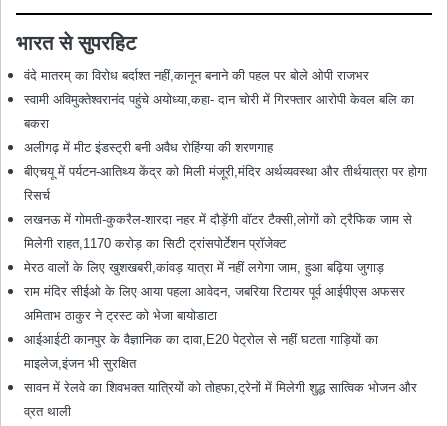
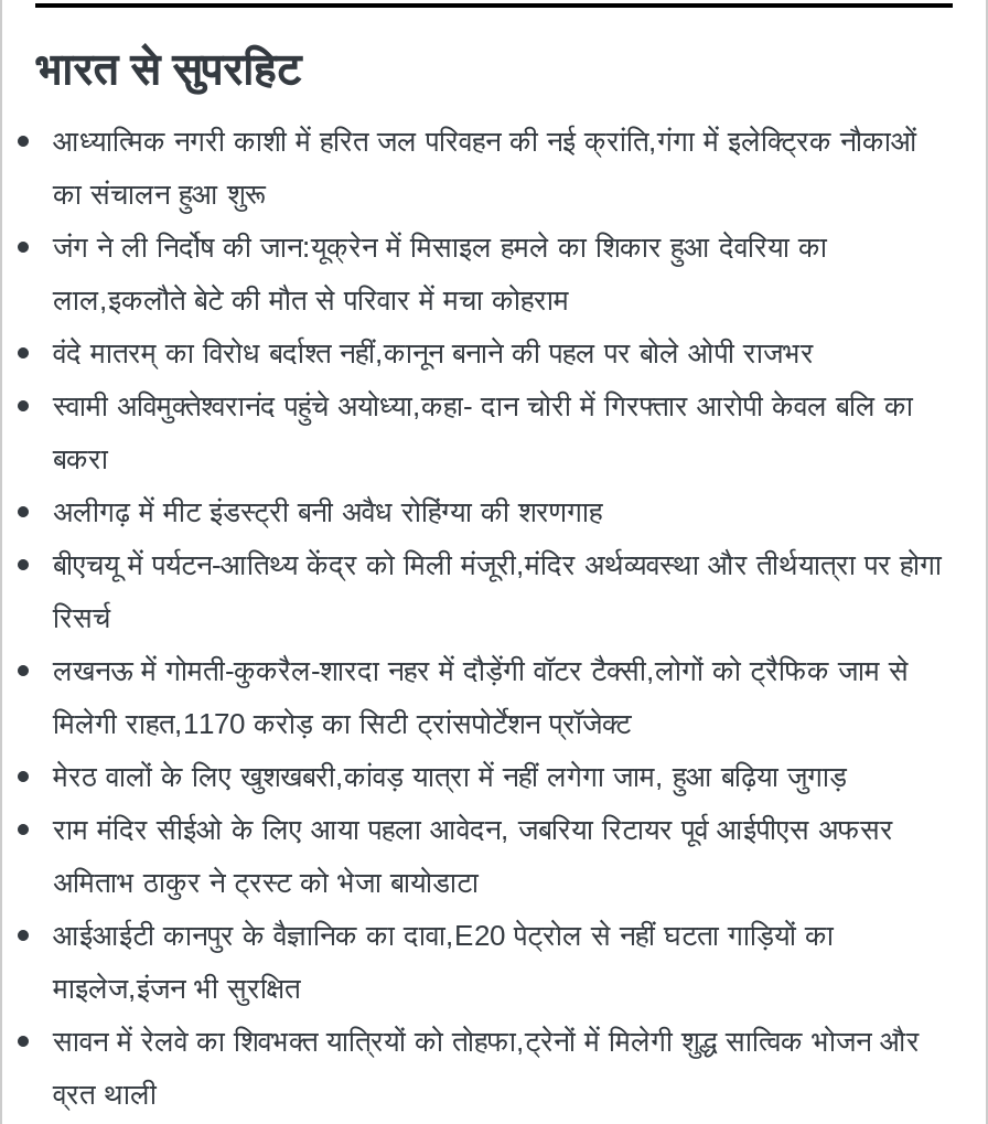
none -> [53,125,917,317] आध्यात्मिक नगरी काशी में हरित जल परिवहन की नई क्रांति,गंगा में इलेक्ट्रिक नौकाओं | का संचालन हुआ शुरू | जंग ने ली निर्दोष की जान:यूक्रेन में मिसाइल हमले का शिकार हुआ देवरिया का | लाल,इकलौते बेटे की मौत से परिवार में मचा कोहराम

